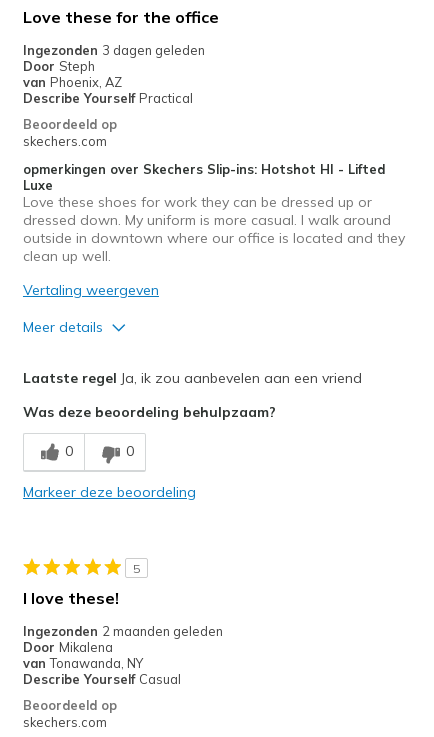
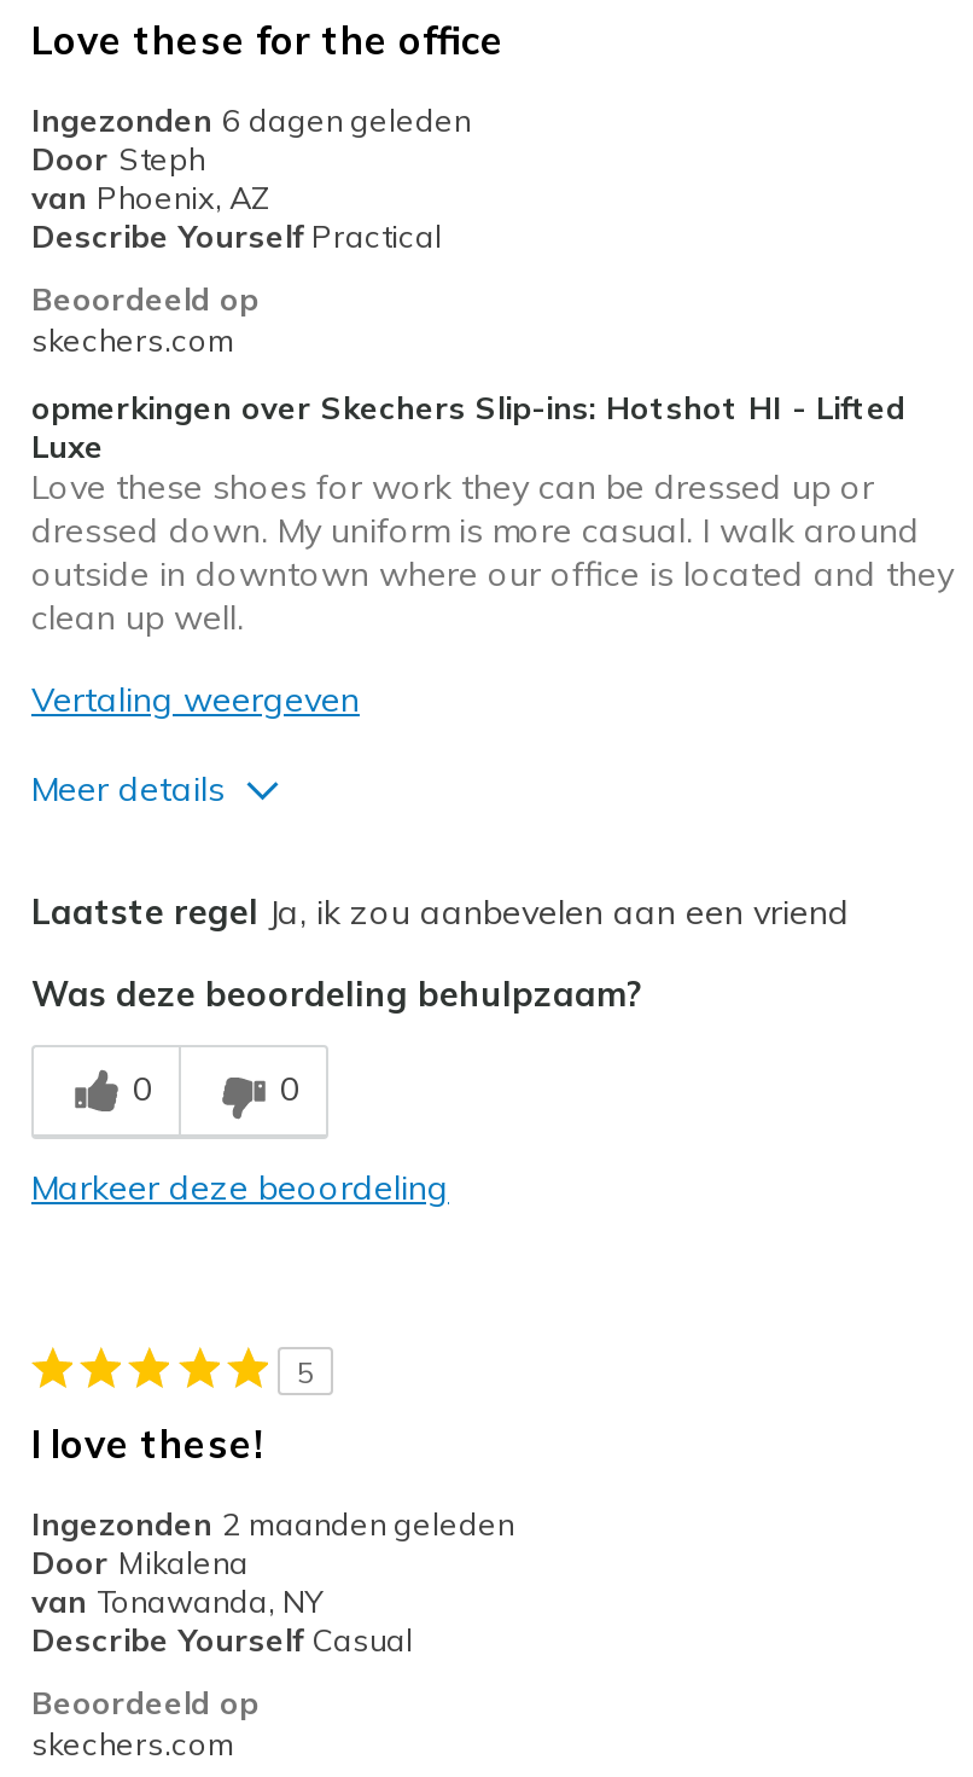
[23,42,205,58] Ingezonden 3 dagen geleden -> [31,100,471,138] Ingezonden 6 dagen geleden

